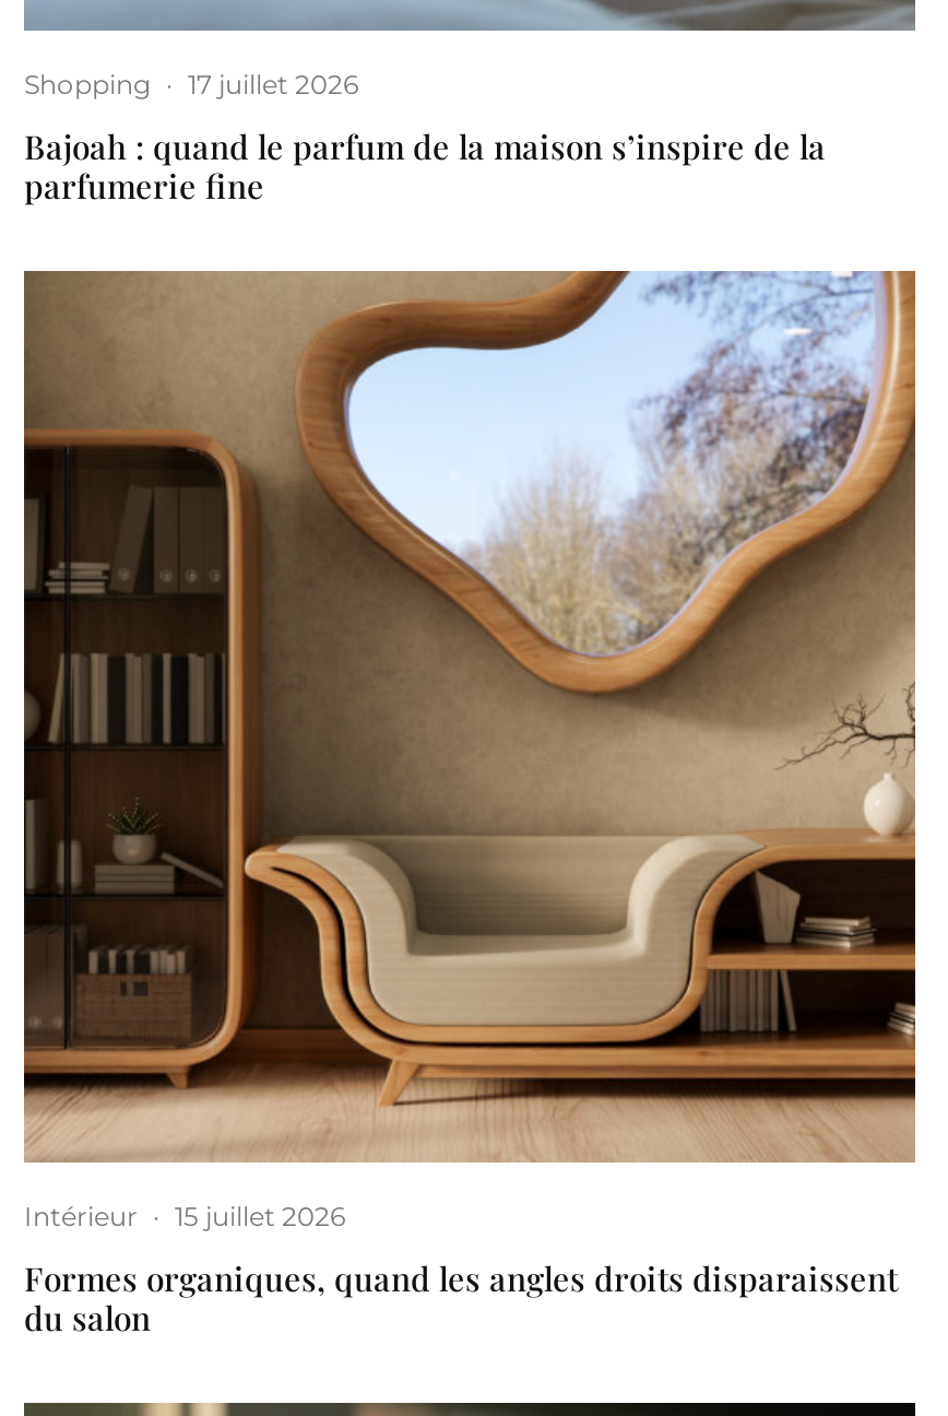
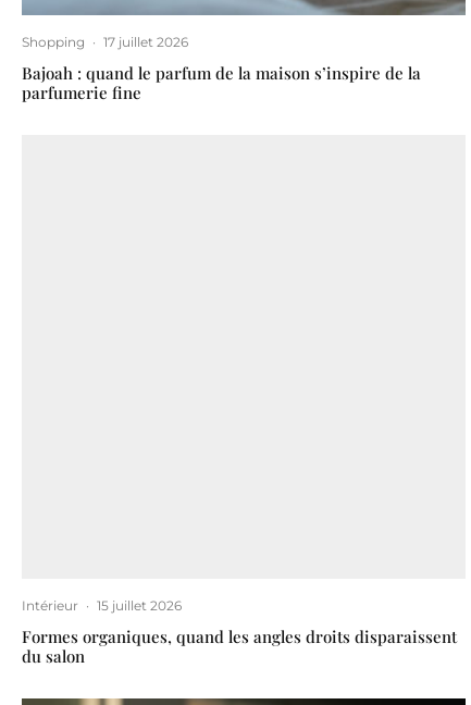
[22,269,917,1165] [image] -> none

